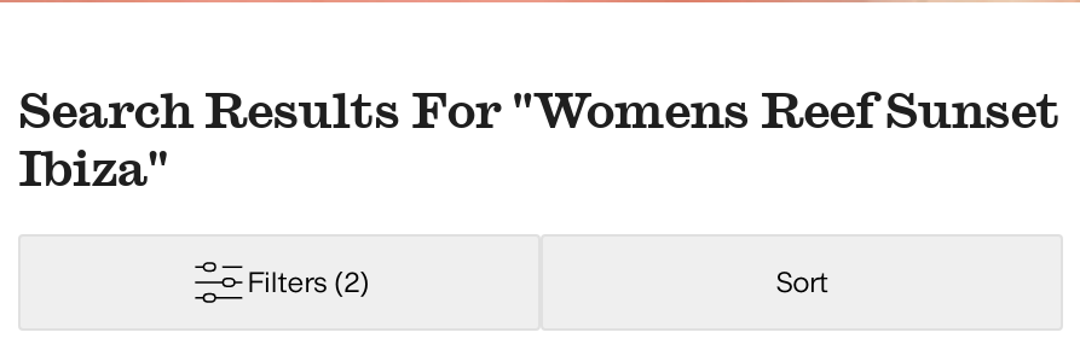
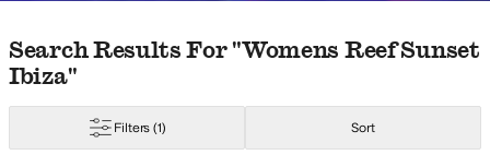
[247,266,370,300] Filters (2) -> [114,120,166,135] Filters (1)

